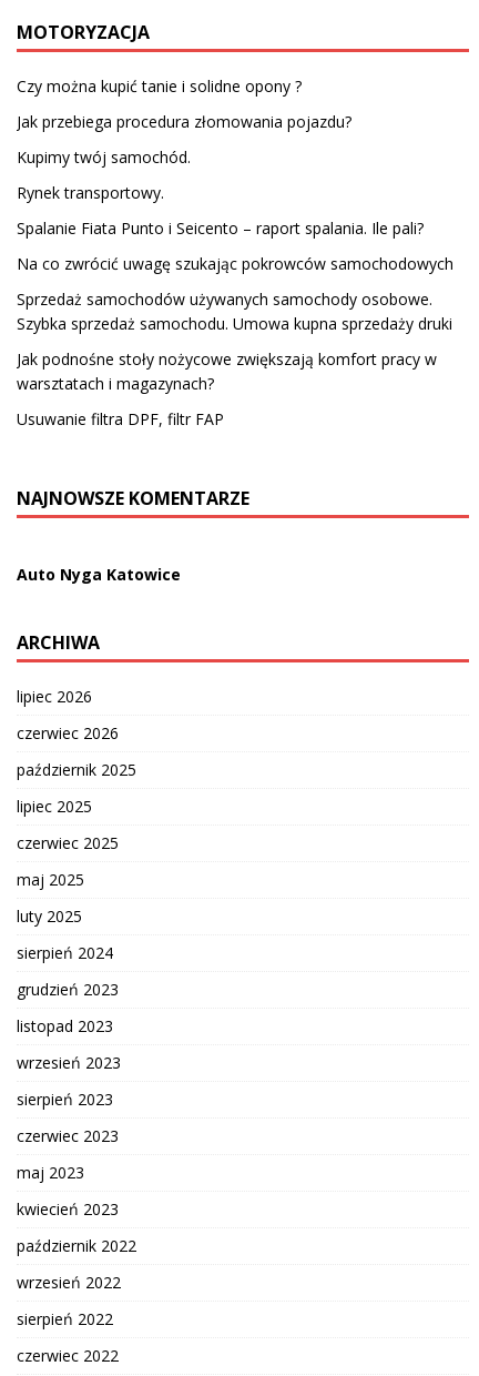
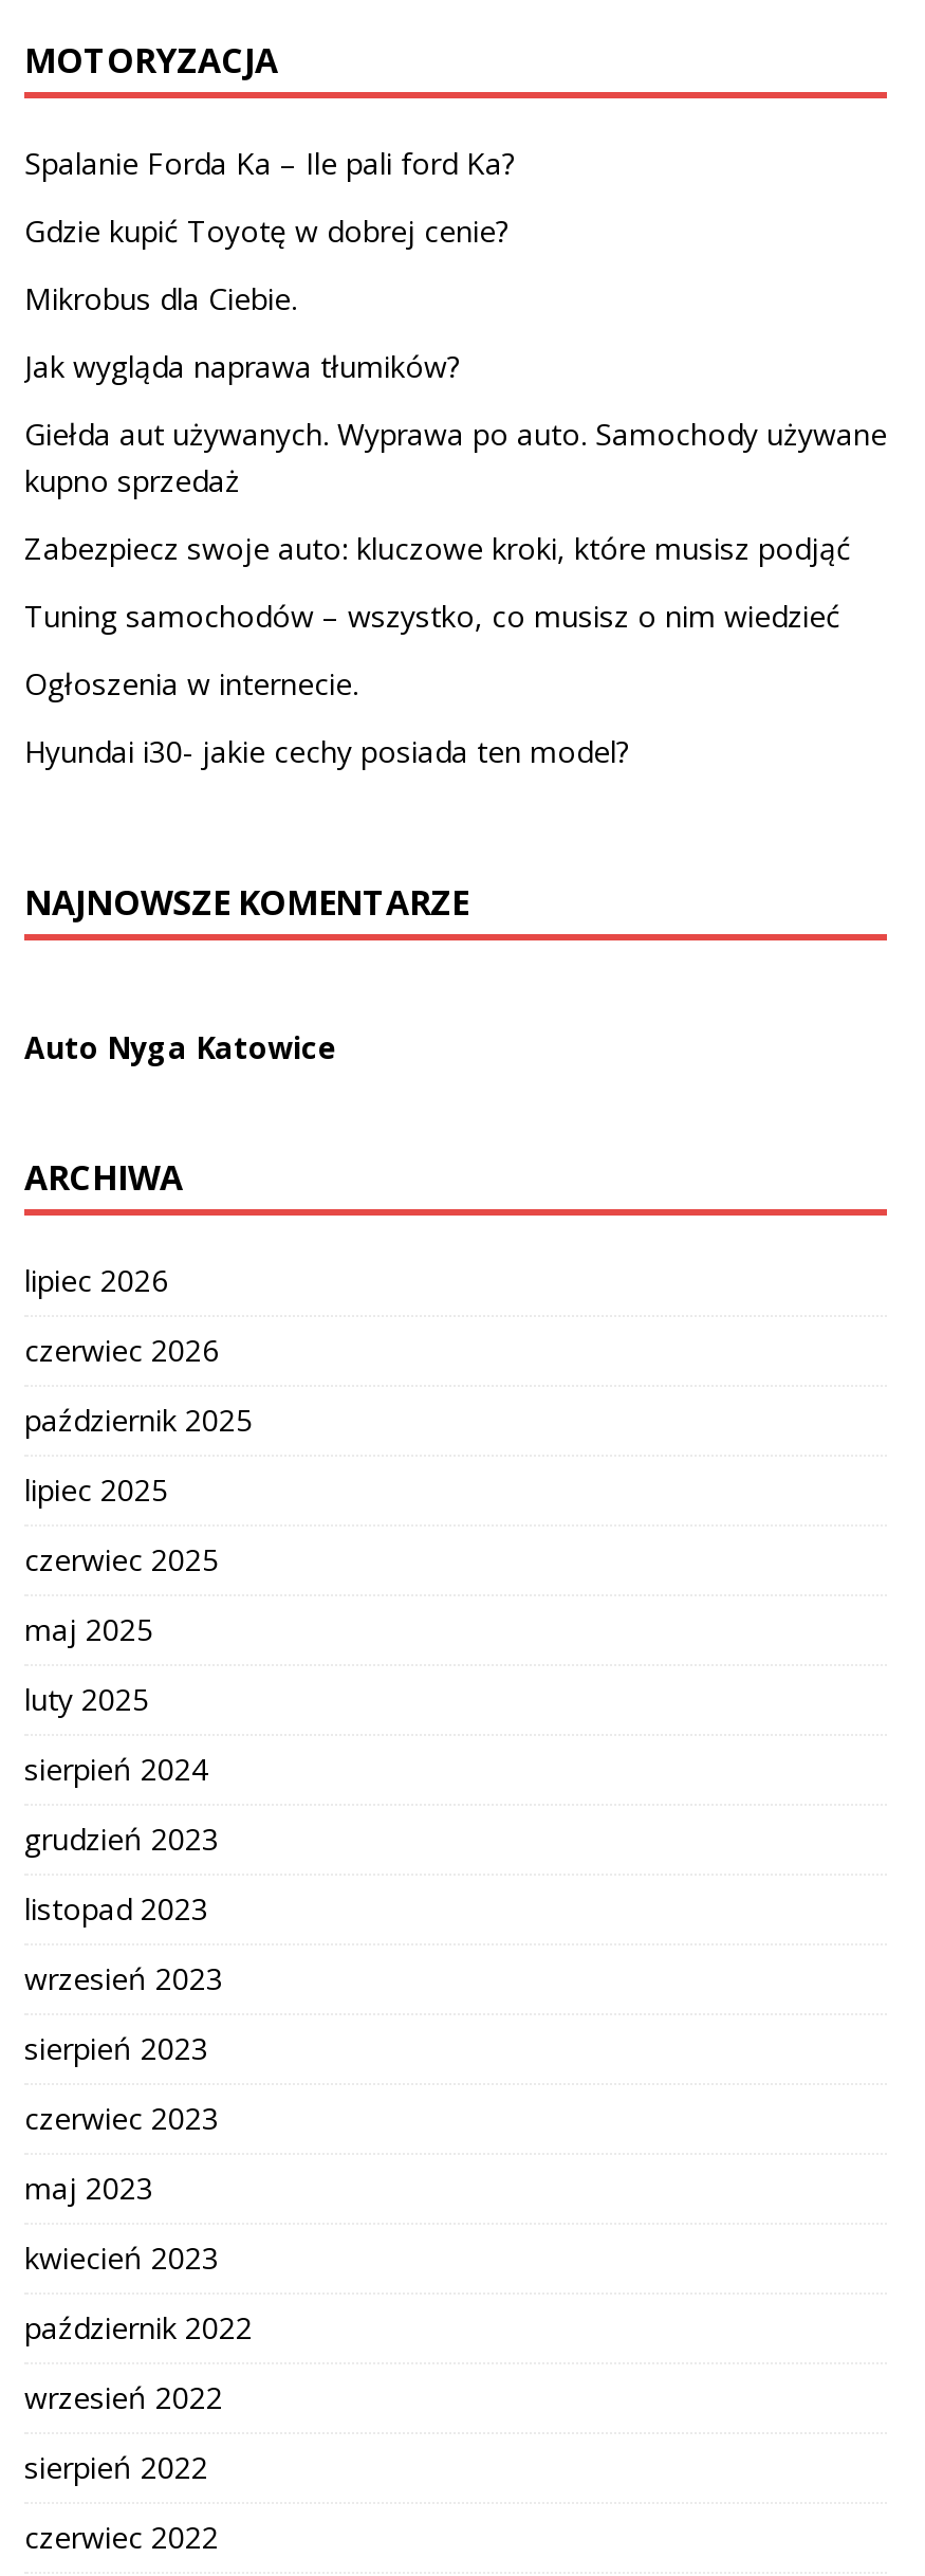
[17,75,302,96] Czy można kupić tanie i solidne opony ? -> [24,142,515,182] Spalanie Forda Ka – Ile pali ford Ka?
[17,111,351,132] Jak przebiega procedura złomowania pojazdu? -> [24,210,508,250] Gdzie kupić Toyotę w dobrej cenie?
[17,146,191,167] Kupimy twój samochód. -> [24,277,297,318] Mikrobus dla Ciebie.
[17,182,164,203] Rynek transportowy. -> [24,345,460,385] Jak wygląda naprawa tłumików?
[17,217,424,238] Spalanie Fiata Punto i Seicento – raport spalania. Ile pali? -> [24,413,887,500] Giełda aut używanych. Wyprawa po auto. Samochody używane | kupno sprzedaż
[17,253,453,274] Na co zwrócić uwagę szukając pokrowców samochodowych -> [24,527,851,567] Zabezpiecz swoje auto: kluczowe kroki, które musisz podjąć
[17,288,452,334] Sprzedaż samochodów używanych samochody osobowe. | Szybka sprzedaż samochodu. Umowa kupna sprzedaży druki -> [24,595,840,635] Tuning samochodów – wszystko, co musisz o nim wiedzieć
[17,348,437,393] Jak podnośne stoły nożycowe zwiększają komfort pracy w | warsztatach i magazynach? -> [24,662,358,703] Ogłoszenia w internecie.
[17,408,224,429] Usuwanie filtra DPF, filtr FAP -> [24,730,629,770] Hyundai i30- jakie cechy posiada ten model?

